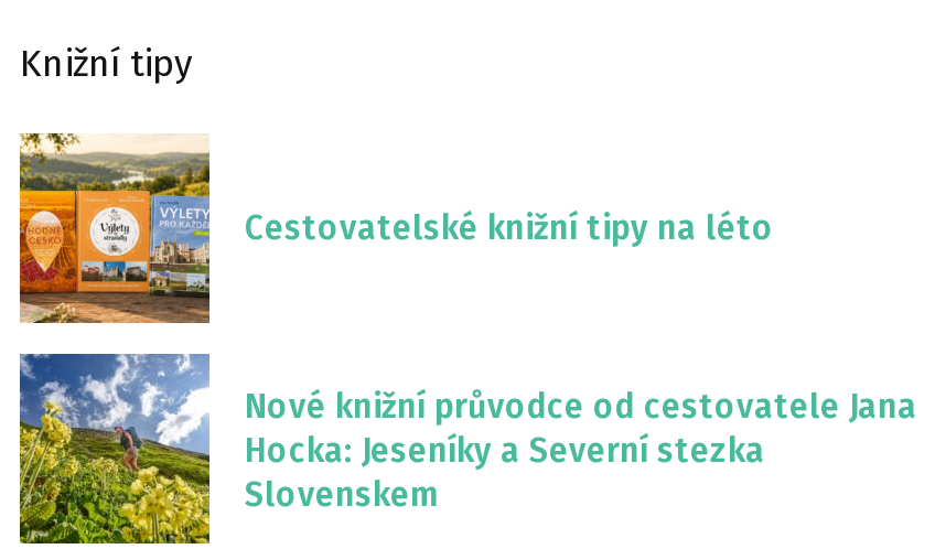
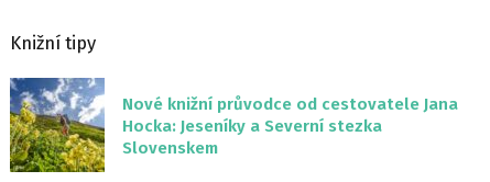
[18,131,774,325] [image] | Cestovatelské knižní tipy na léto -> none

